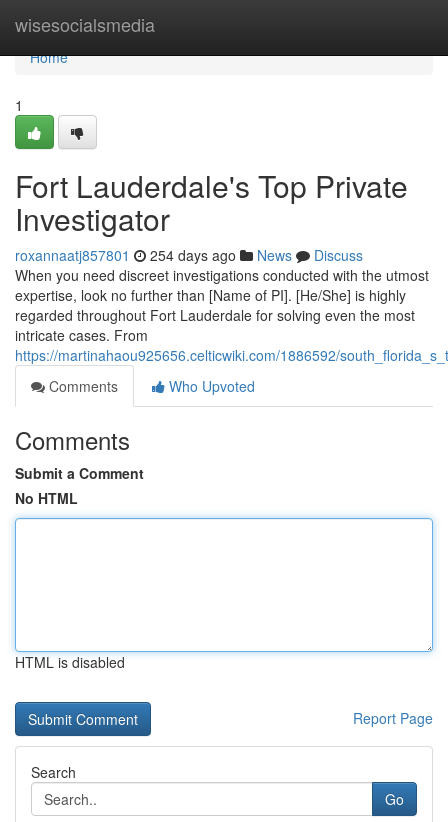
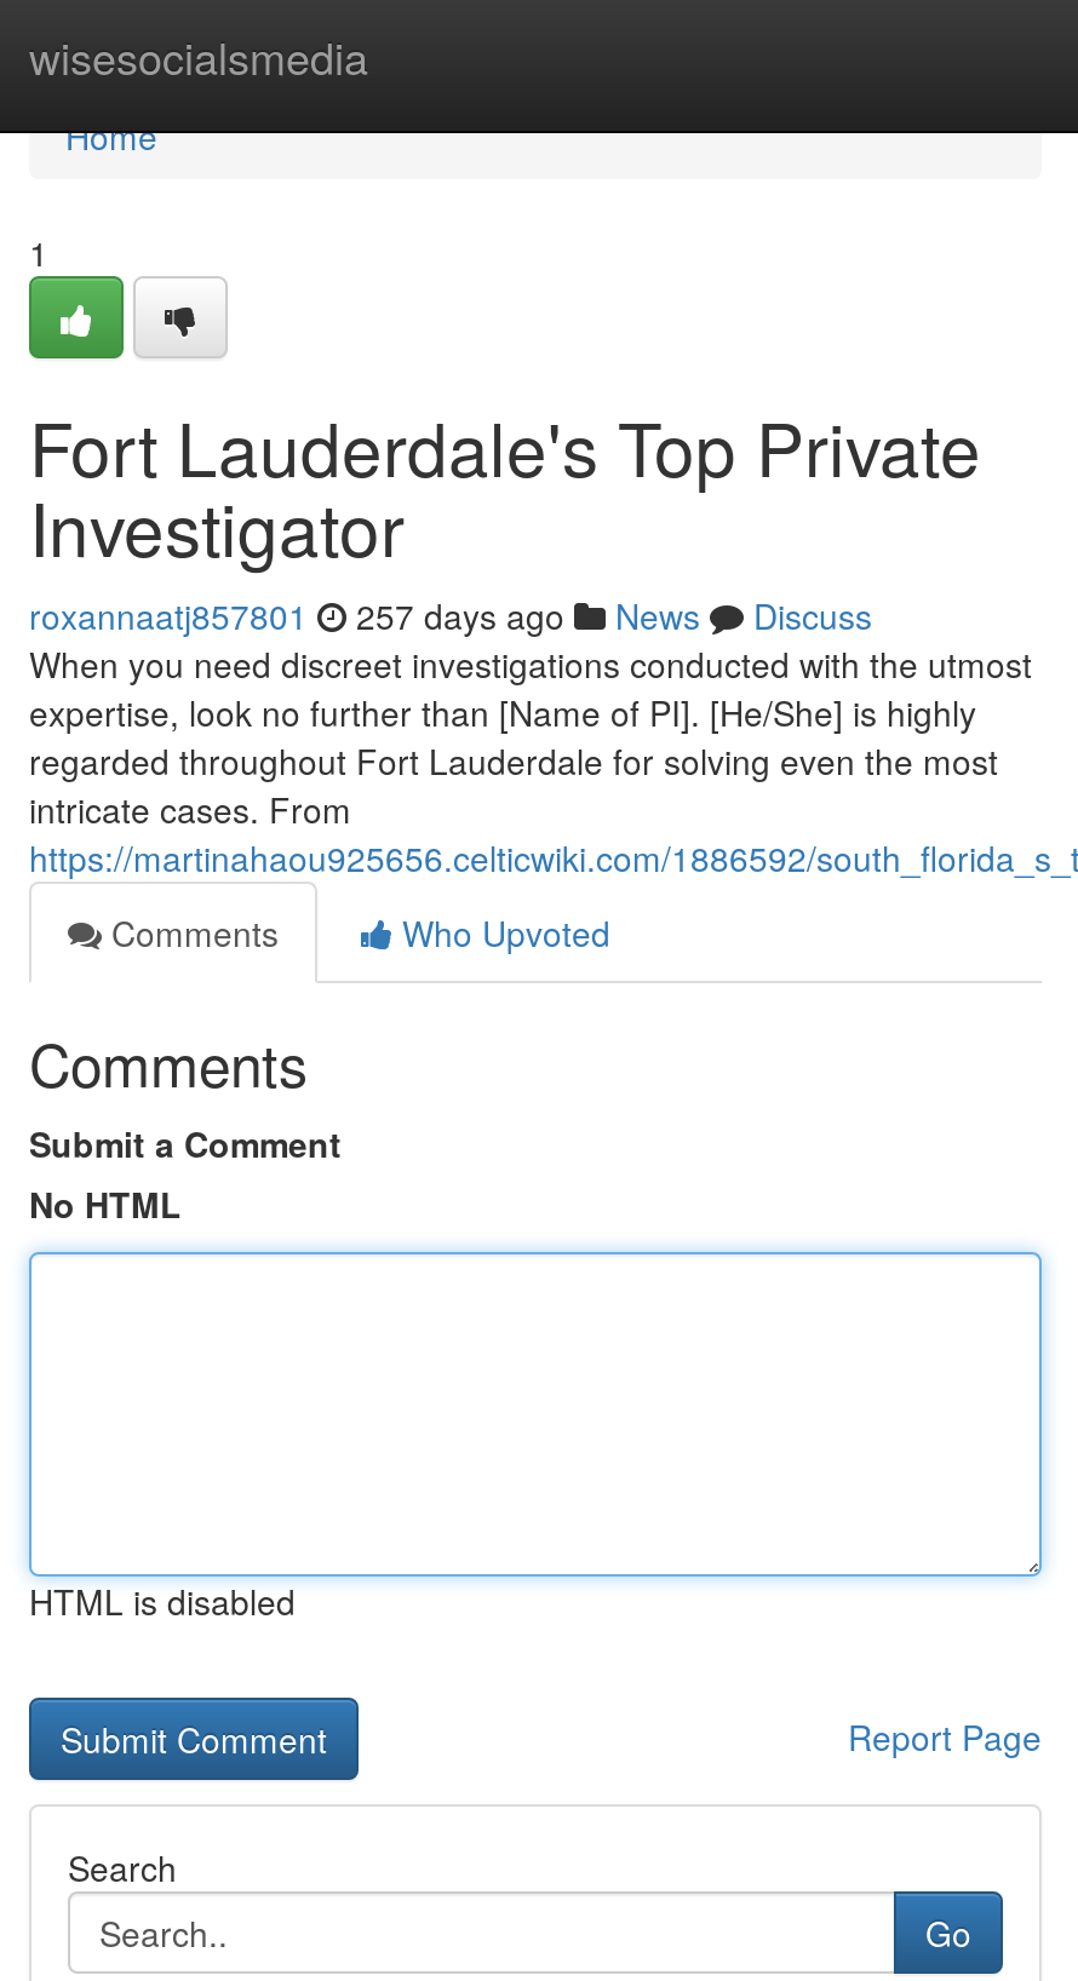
[15,245,363,265] roxannaatj857801 254 days ago News Discuss -> [29,591,872,639] roxannaatj857801 257 days ago News Discuss

